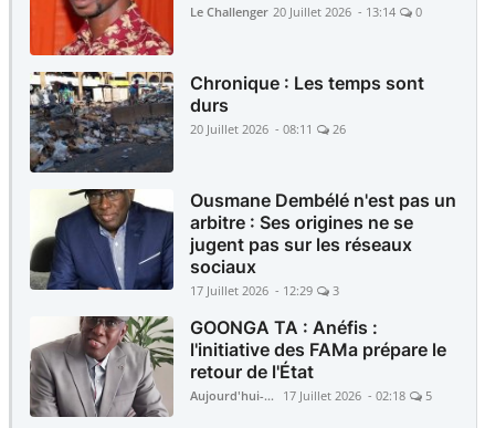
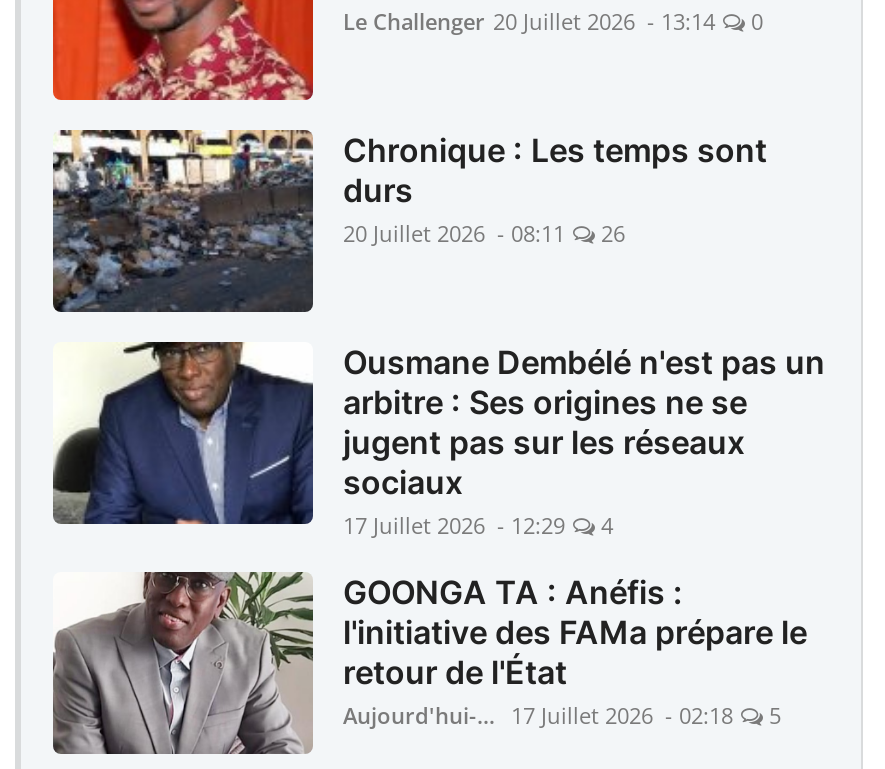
[190,282,339,299] 17 Juillet 2026 - 12:29 3 -> [343,510,613,540] 17 Juillet 2026 - 12:29 4

